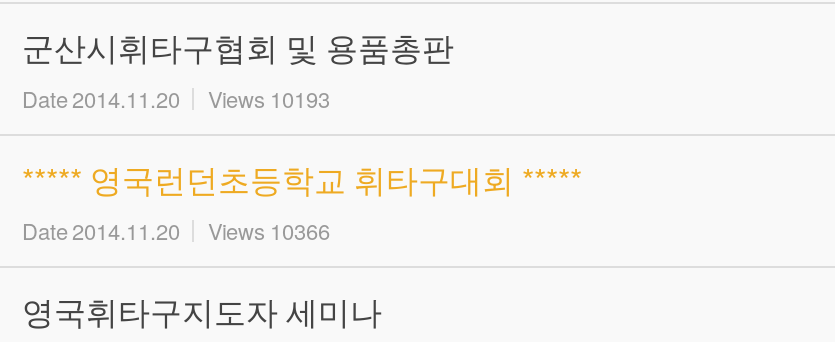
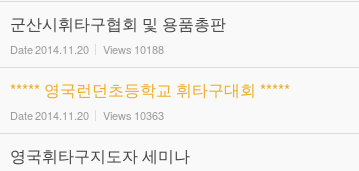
[22,81,330,113] Date 2014.11.20 Views 10193 -> [10,40,164,56] Date 2014.11.20 Views 10188
[22,213,330,245] Date 2014.11.20 Views 10366 -> [10,106,164,122] Date 2014.11.20 Views 10363

